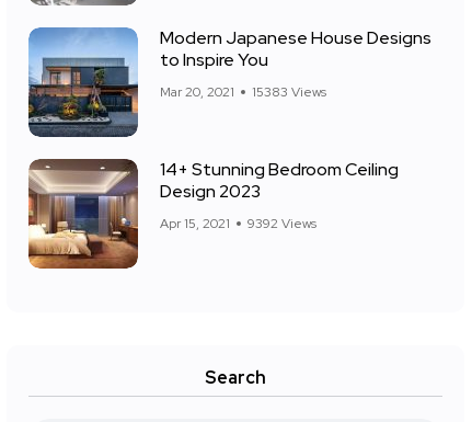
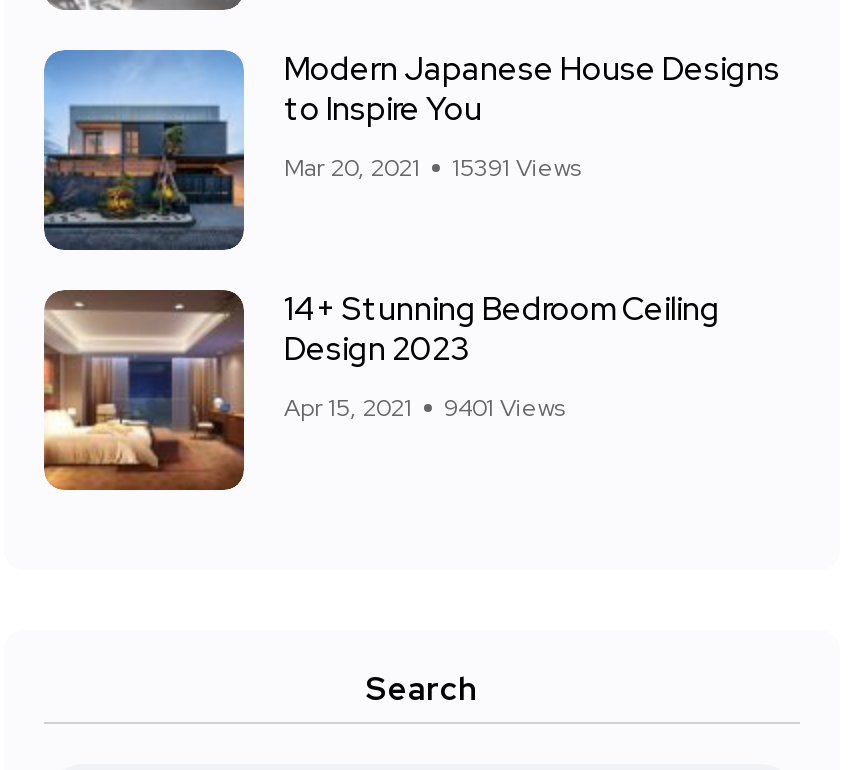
[160,83,326,101] Mar 20, 2021 15383 Views -> [284,152,580,184] Mar 20, 2021 15391 Views
[160,215,316,232] Apr 15, 2021 9392 Views -> [284,392,564,424] Apr 15, 2021 9401 Views

